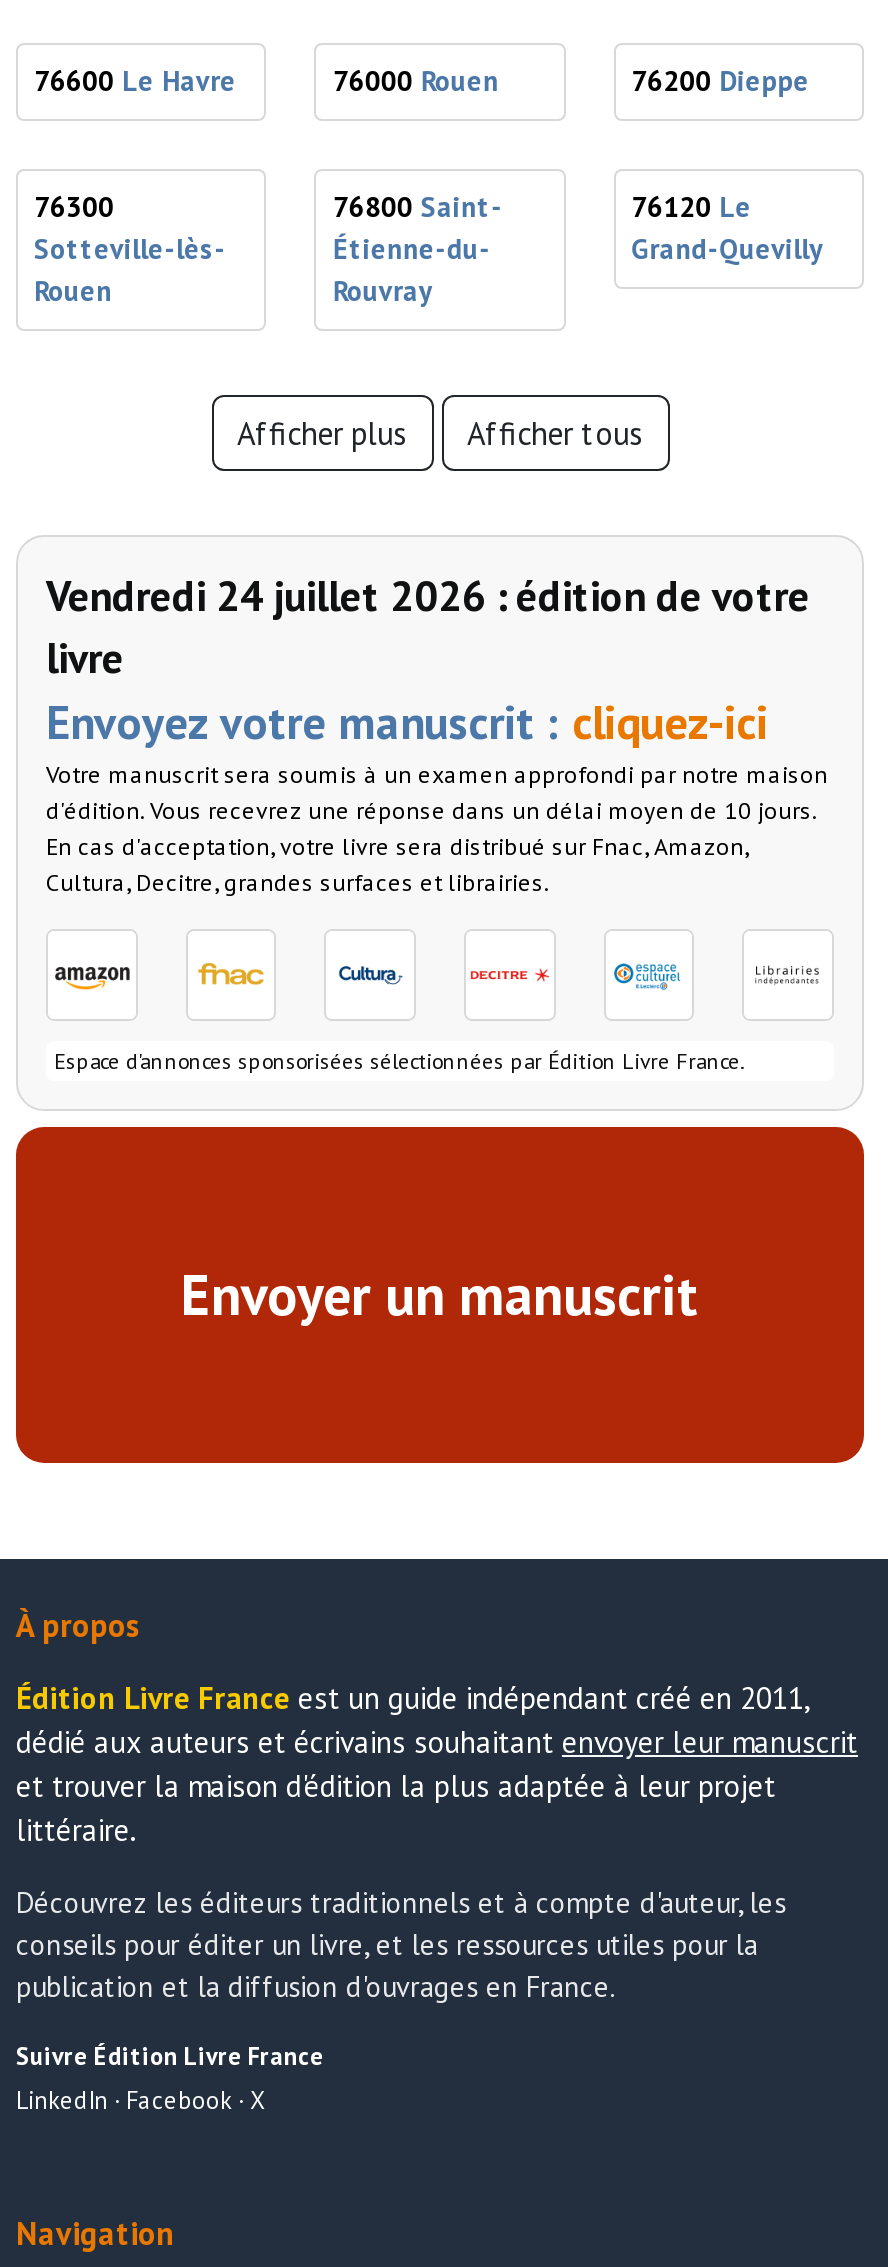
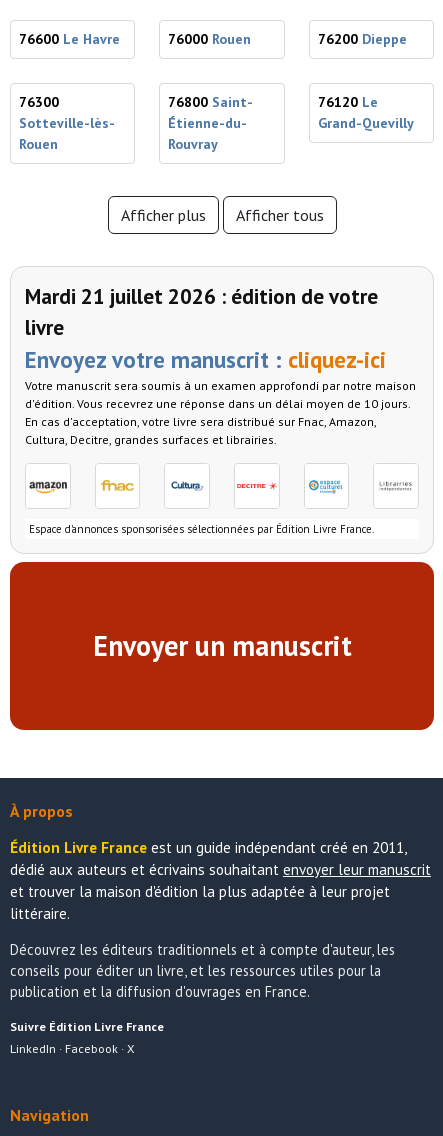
[46,570,810,624] Vendredi 24 juillet 2026 : édition de votre -> [25,283,378,310] Mardi 21 juillet 2026 : édition de votre

